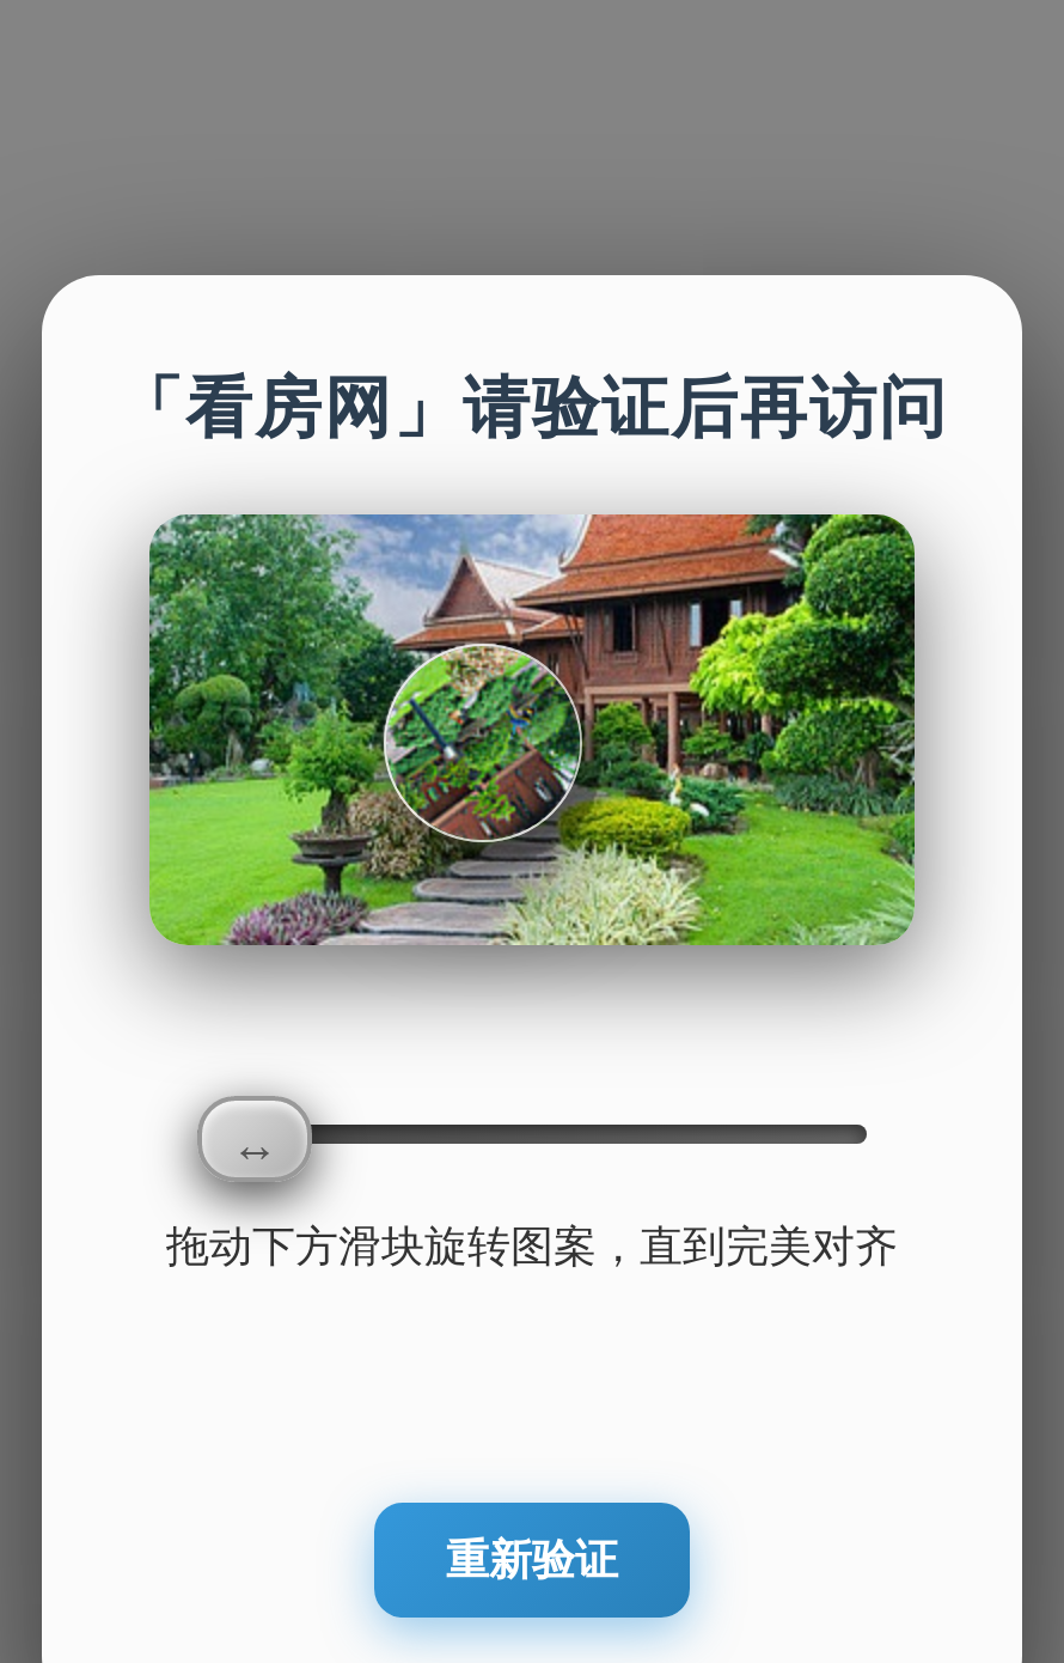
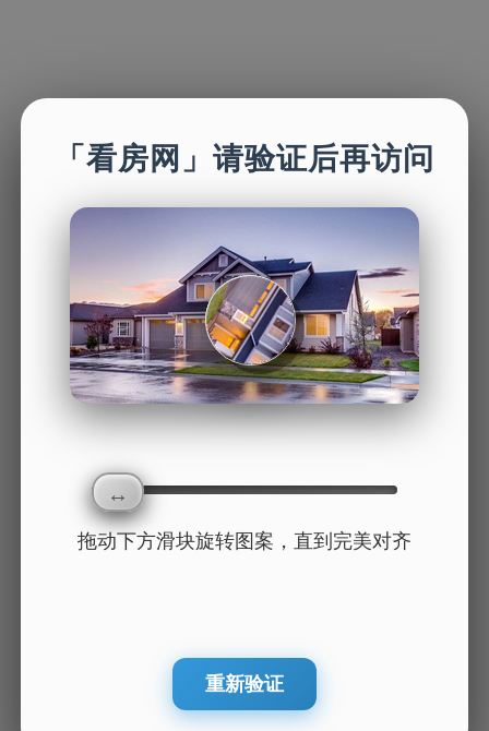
[147,512,917,948] [image] -> [69,206,420,404] [image]

